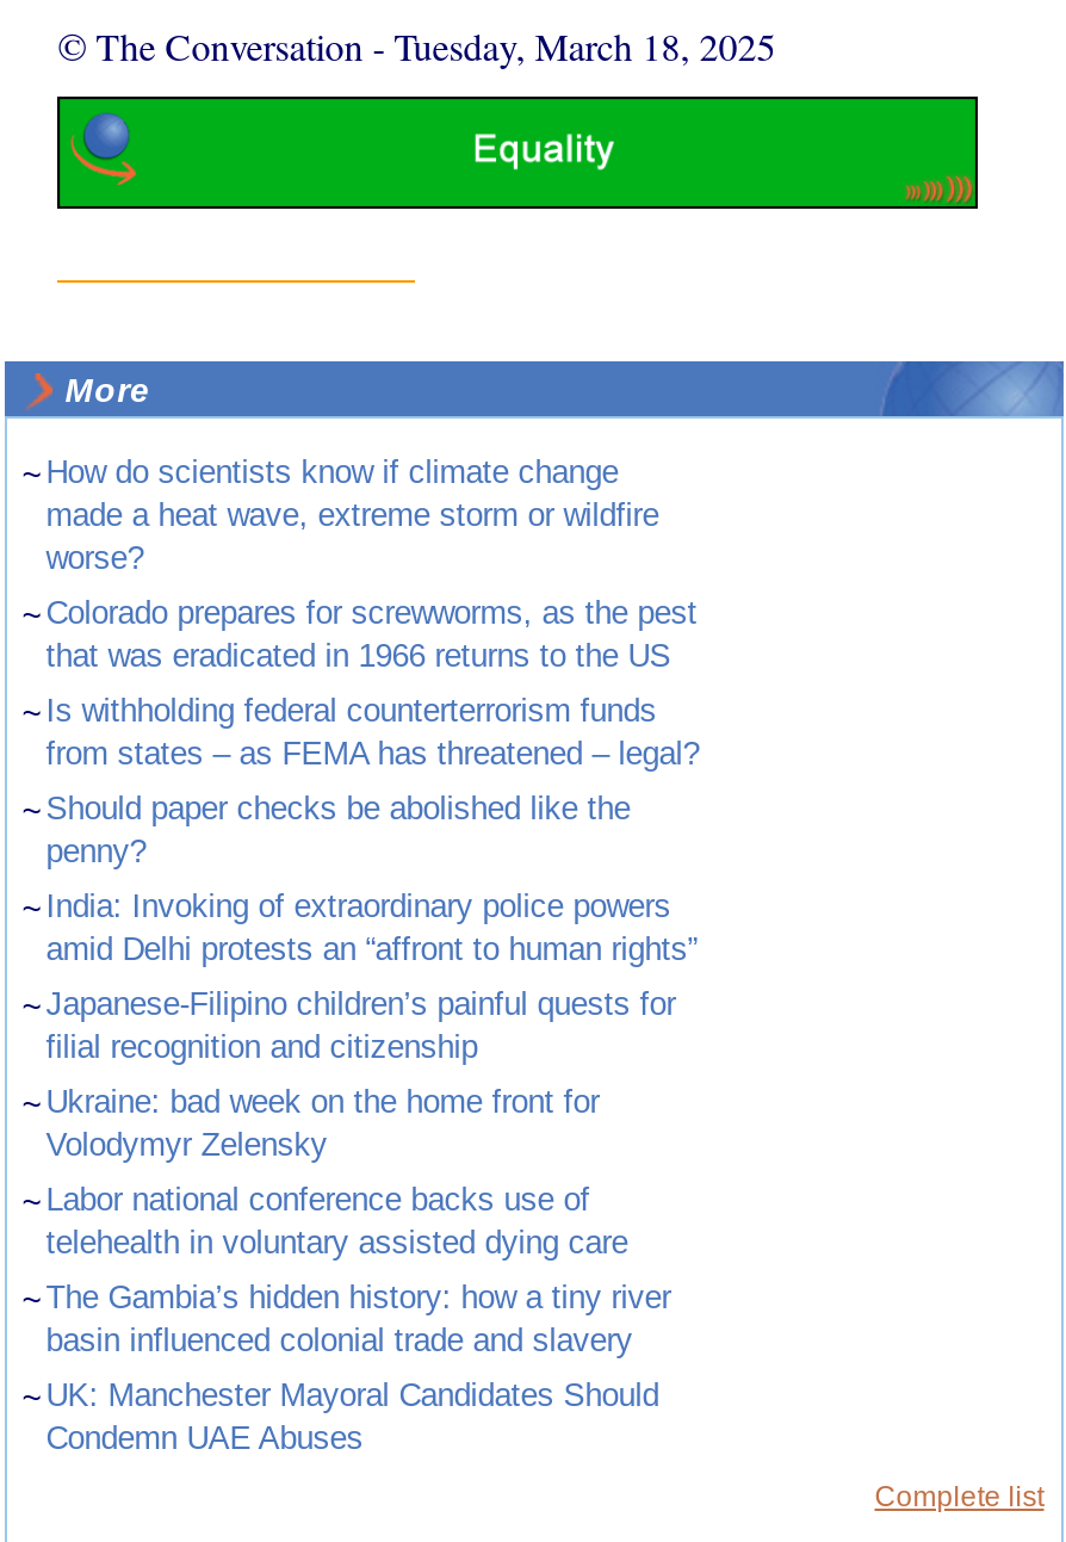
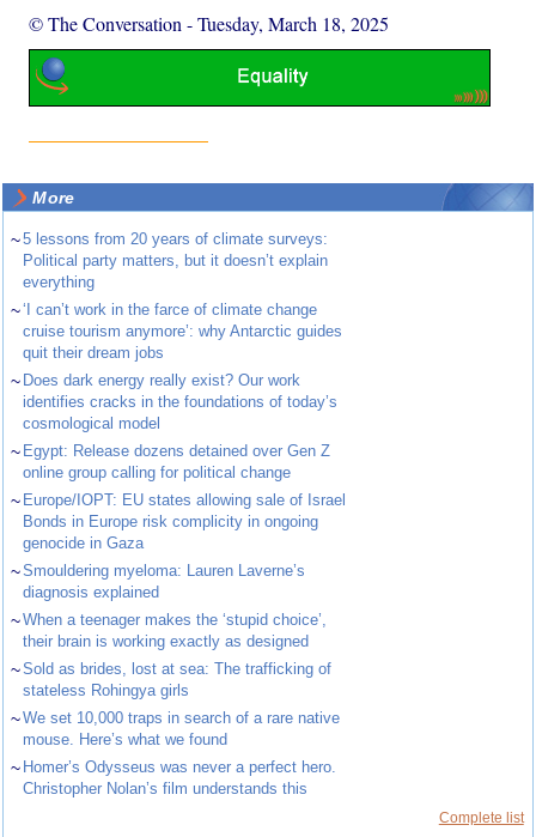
[22,456,659,578] ~ How do scientists know if climate change | made a heat wave, extreme storm or wildfire | worse? -> [11,230,328,291] ~ 5 lessons from 20 years of climate surveys: | Political party matters, but it doesn’t explain | everything
[22,597,697,675] ~ Colorado prepares for screwworms, as the pest | that was eradicated in 1966 returns to the US -> [11,300,342,361] ~ ‘I can’t work in the farce of climate change | cruise tourism anymore’: why Antarctic guides | quit their dream jobs
[22,695,699,773] ~ Is withholding federal counterterrorism funds | from states – as FEMA has threatened – legal? -> [11,371,338,432] ~ Does dark energy really exist? Our work | identifies cracks in the foundations of today’s | cosmological model
[22,792,630,871] ~ Should paper checks be abolished like the | penny? -> [11,441,330,481] ~ Egypt: Release dozens detained over Gen Z | online group calling for political change
[22,890,697,969] ~ India: Invoking of extraordinary police powers | amid Delhi protests an “affront to human rights” -> [11,491,346,552] ~ Europe/IOPT: EU states allowing sale of Israel | Bonds in Europe risk complicity in ongoing | genocide in Gaza
[22,988,675,1067] ~ Japanese-Filipino children’s painful quests for | filial recognition and citizenship -> [11,561,305,601] ~ Smouldering myeloma: Lauren Laverne’s | diagnosis explained
[22,1086,599,1164] ~ Ukraine: bad week on the home front for | Volodymyr Zelensky -> [11,610,327,650] ~ When a teenager makes the ‘stupid choice’, | their brain is working exactly as designed
[22,1184,628,1262] ~ Labor national conference backs use of | telehealth in voluntary assisted dying care -> [11,659,332,699] ~ Sold as brides, lost at sea: The trafficking of | stateless Rohingya girls
[22,1281,671,1360] ~ The Gambia’s hidden history: how a tiny river | basin influenced colonial trade and slavery -> [11,709,340,748] ~ We set 10,000 traps in search of a rare native | mouse. Here’s what we found
[22,1379,659,1458] ~ UK: Manchester Mayoral Candidates Should | Condemn UAE Abuses -> [11,758,336,797] ~ Homer’s Odysseus was never a perfect hero. | Christopher Nolan’s film understands this

